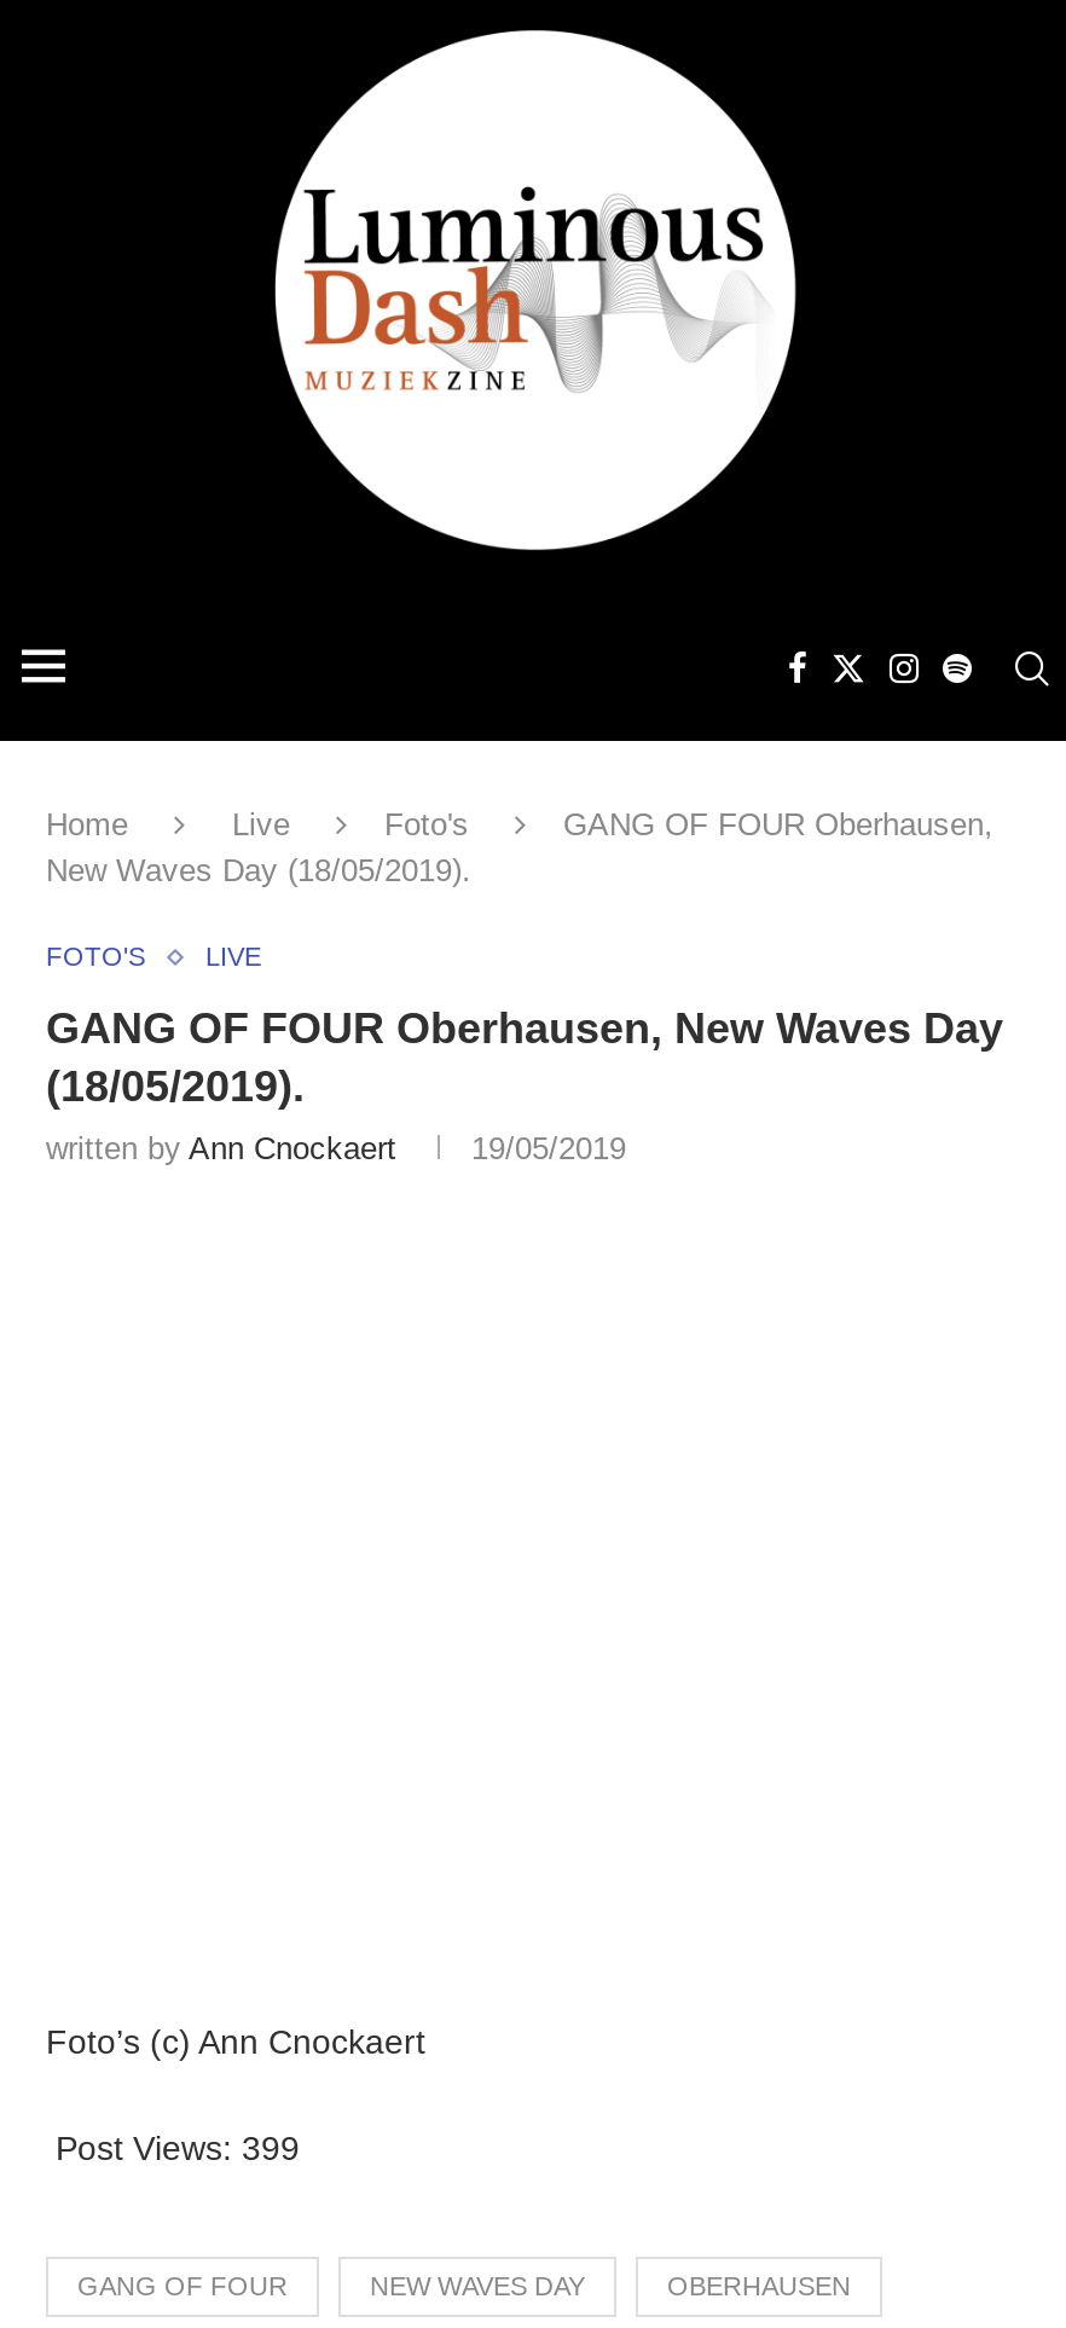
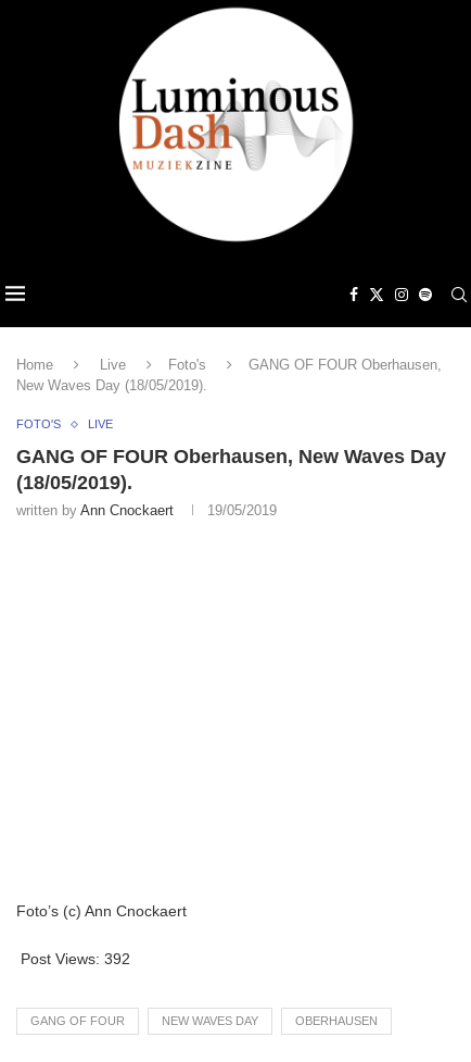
[56,2127,300,2166] Post Views: 399 -> [21,950,130,968] Post Views: 392

